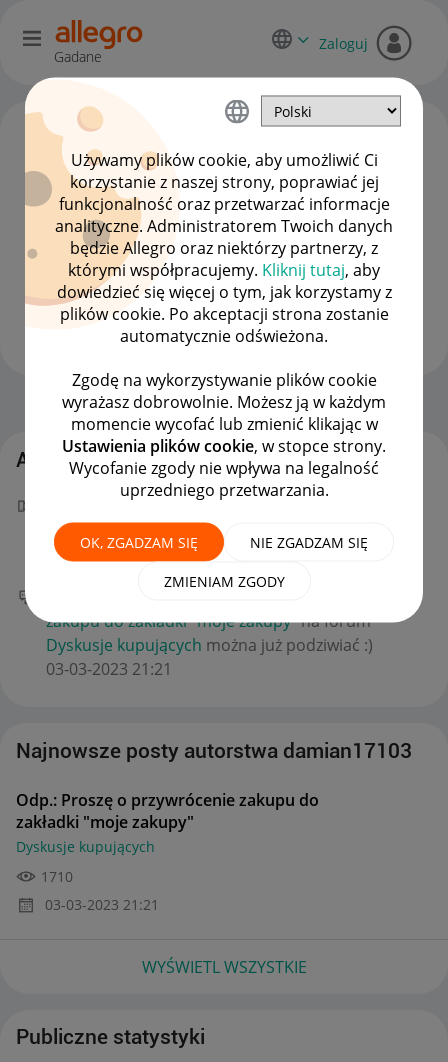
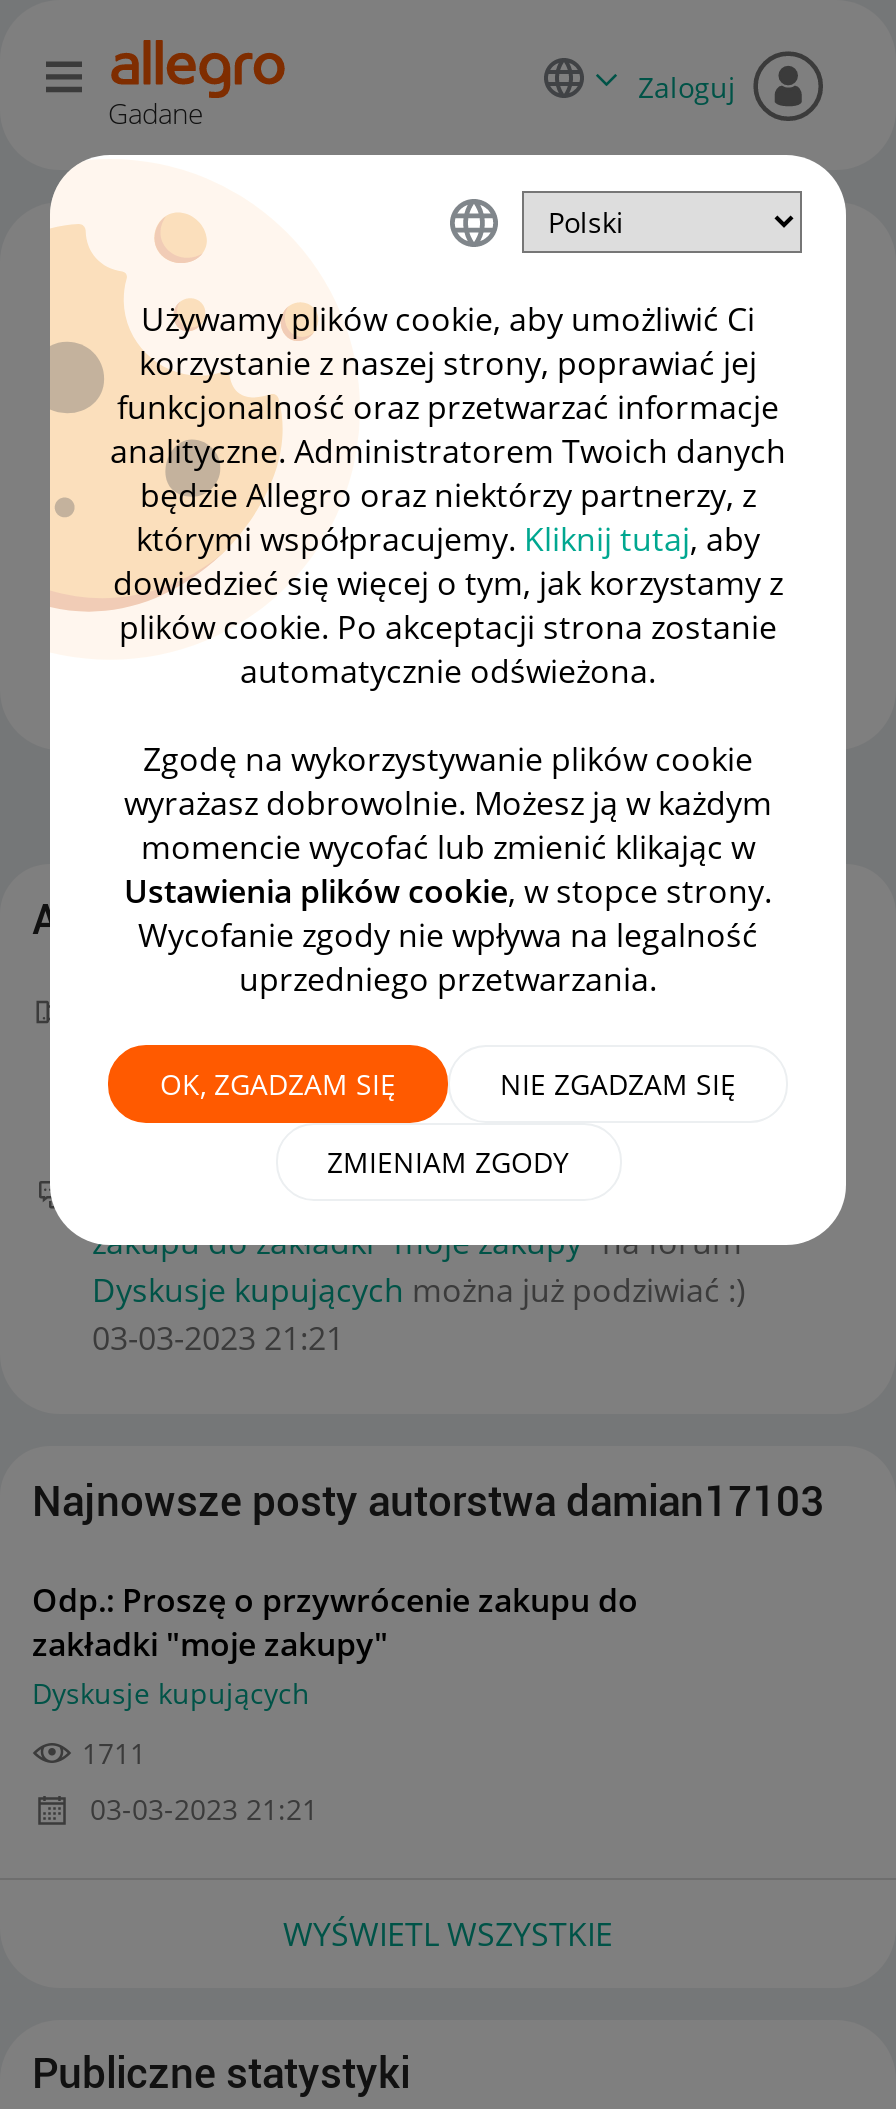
[41,867,73,886] 1710 -> [82,1733,146,1771] 1711

